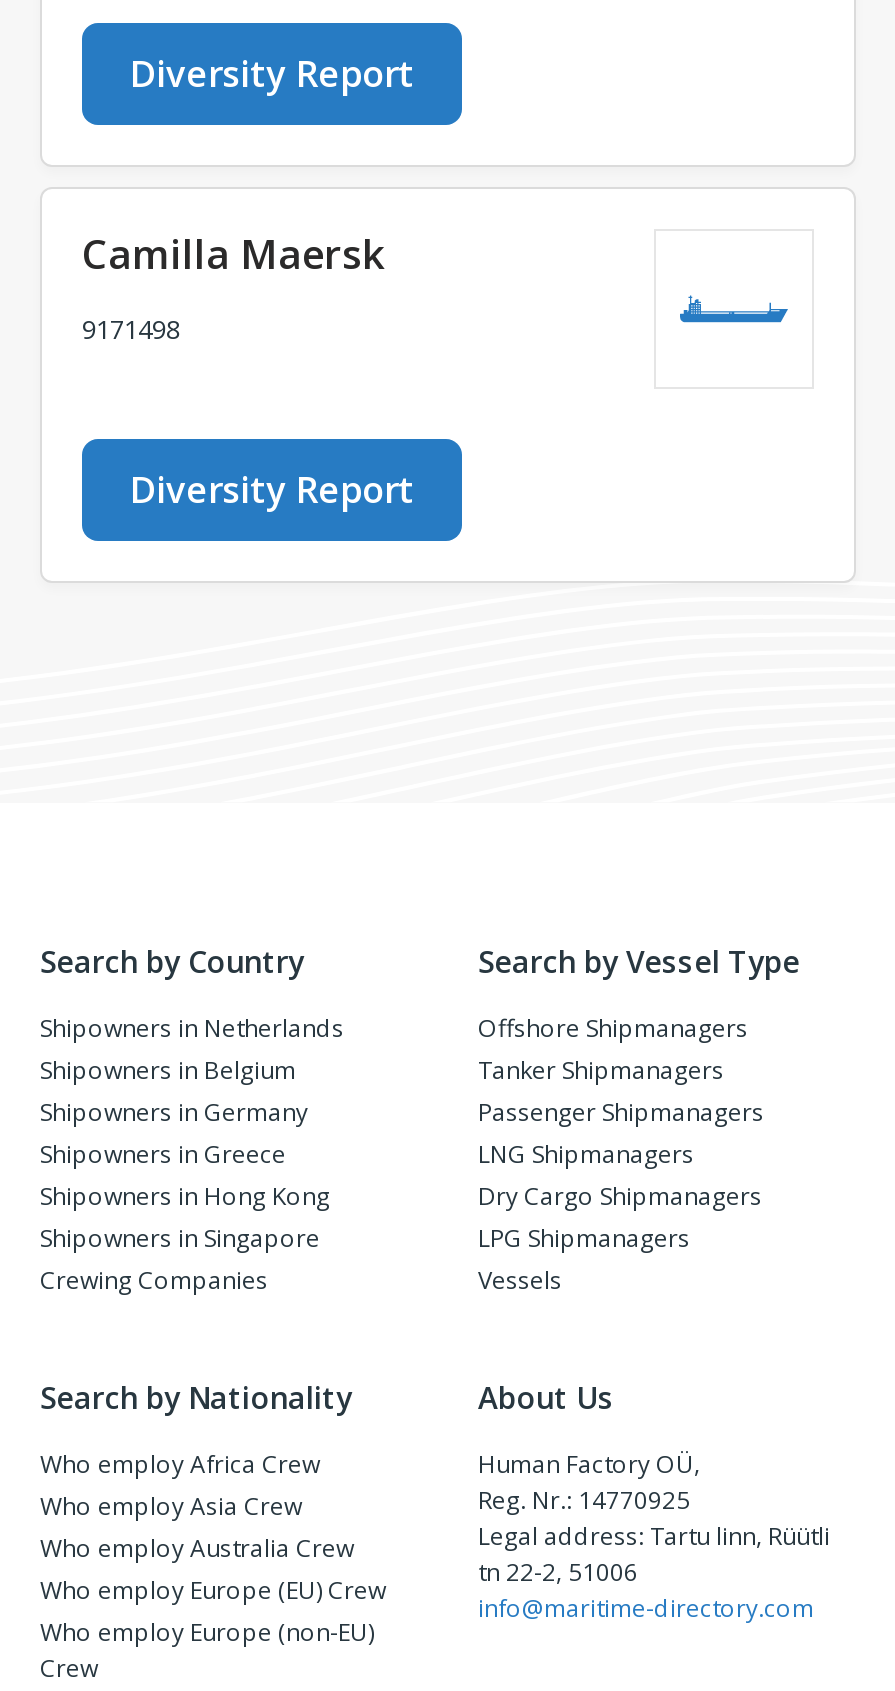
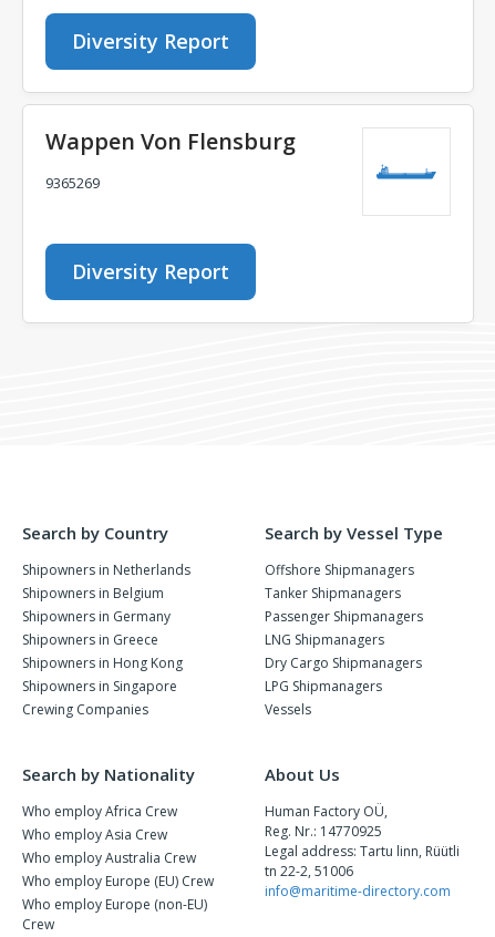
[82,227,386,281] Camilla Maersk -> [45,126,296,156] Wappen Von Flensburg
[82,311,180,347] 9171498 -> [45,173,100,193] 9365269

